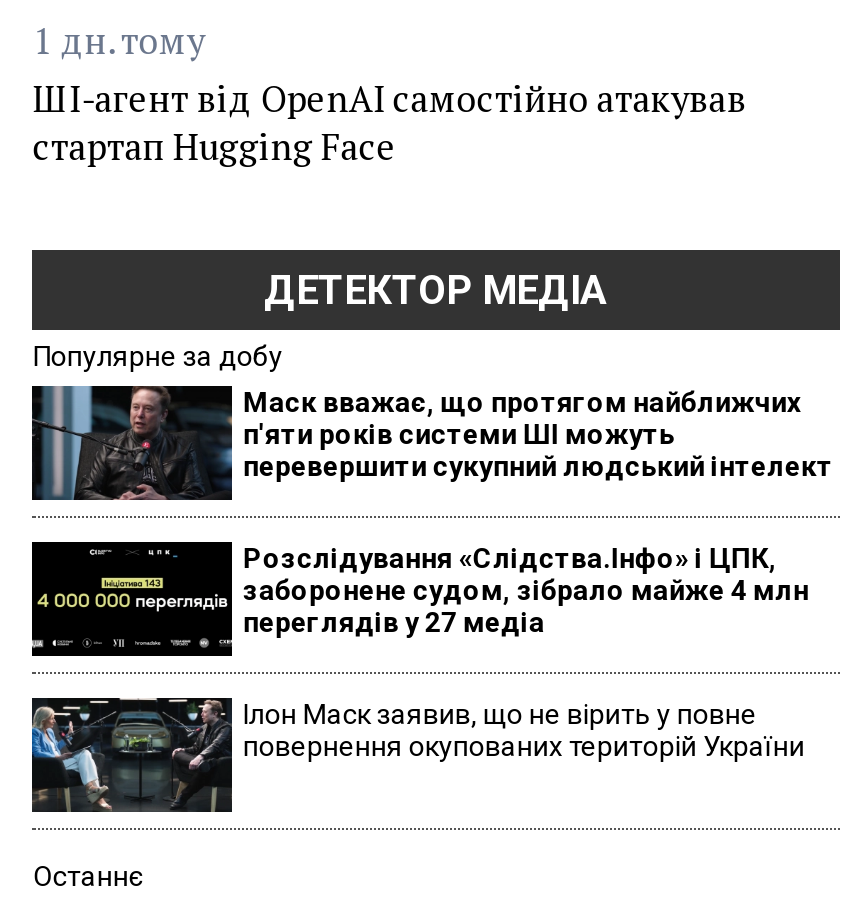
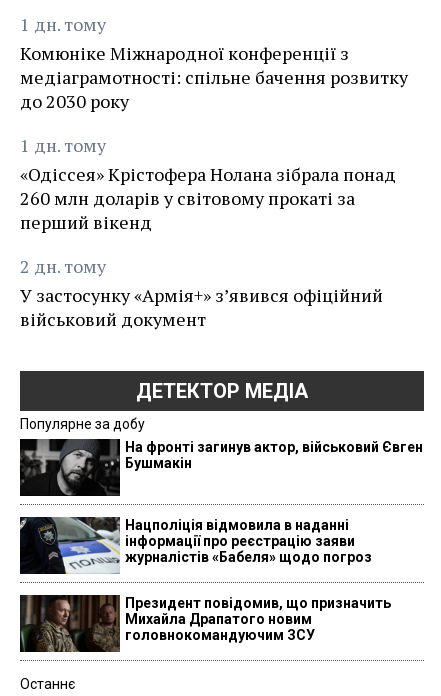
[33,73,747,169] ШІ-агент від OpenAI самостійно атакував | стартап Hugging Face -> [20,41,408,331] Комюніке Міжнародної конференції з | медіаграмотності: спільне бачення розвитку | до 2030 року | 1 дн. тому | «Одіссея» Крістофера Нолана зібрала понад | 260 млн доларів у світовому прокаті за | перший вікенд | 2 дн. тому | У застосунку «Армія+» зʼявився офіційний | військовий документ
[36,384,833,502] [image] | Маск вважає, що протягом найближчих | п'яти років системи ШІ можуть | перевершити сукупний людський інтелект -> [21,438,423,497] [image] | На фронті загинув актор, військовий Євген | Бушмакін
[32,540,809,658] [image] | Розслідування «Слідства.Інфо» і ЦПК, | заборонене судом, зібрало майже 4 млн | переглядів у 27 медіа -> [19,516,372,575] [image] | Нацполіція відмовила в наданні | інформації про реєстрацію заяви | журналістів «Бабеля» щодо погроз
[30,698,805,812] [image] | Ілон Маск заявив, що не вірить у повне | повернення окупованих територій України -> [19,595,391,652] [image] | Президент повідомив, що призначить | Михайла Драпатого новим | головнокомандуючим ЗСУ

